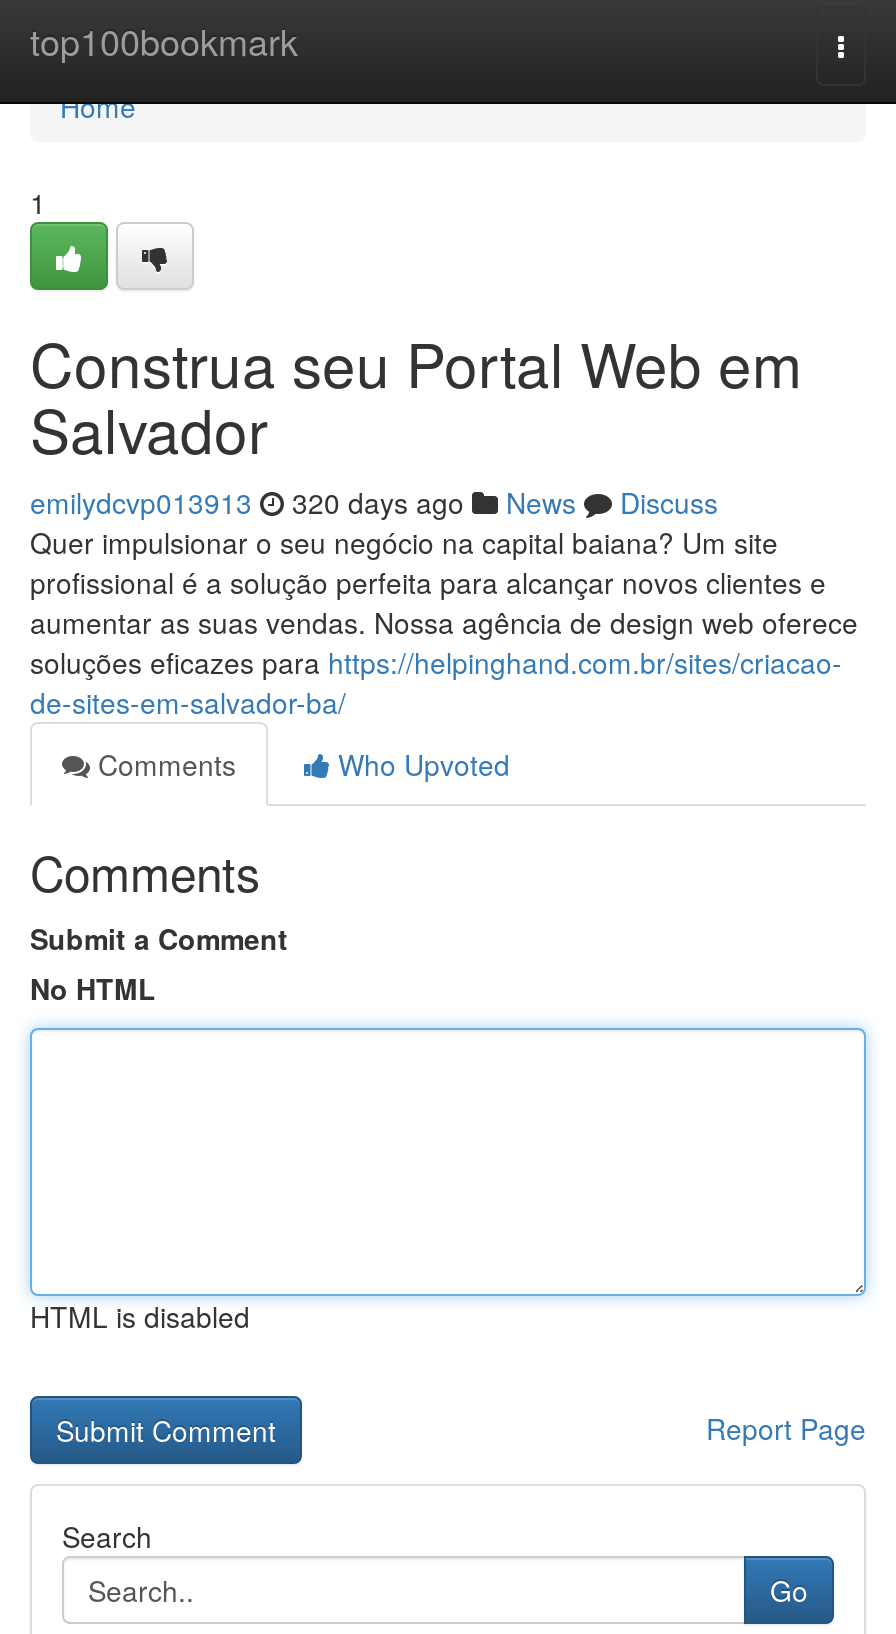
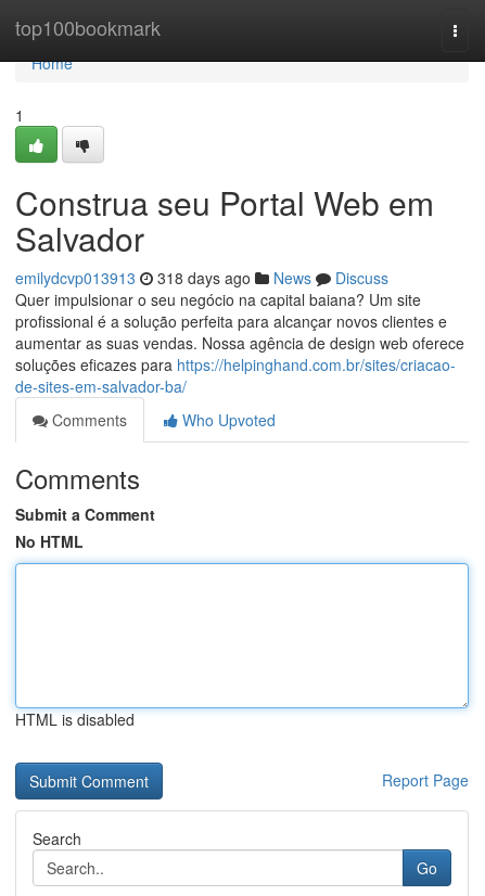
[30,482,718,522] emilydcvp013913 320 days ago News Discuss -> [15,267,388,289] emilydcvp013913 318 days ago News Discuss

